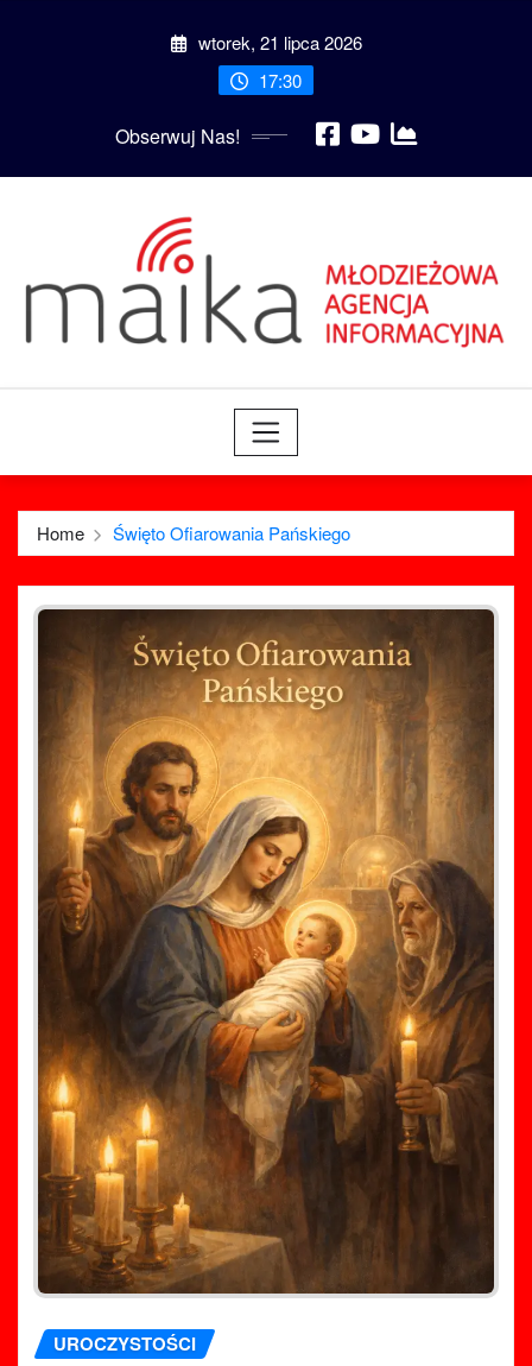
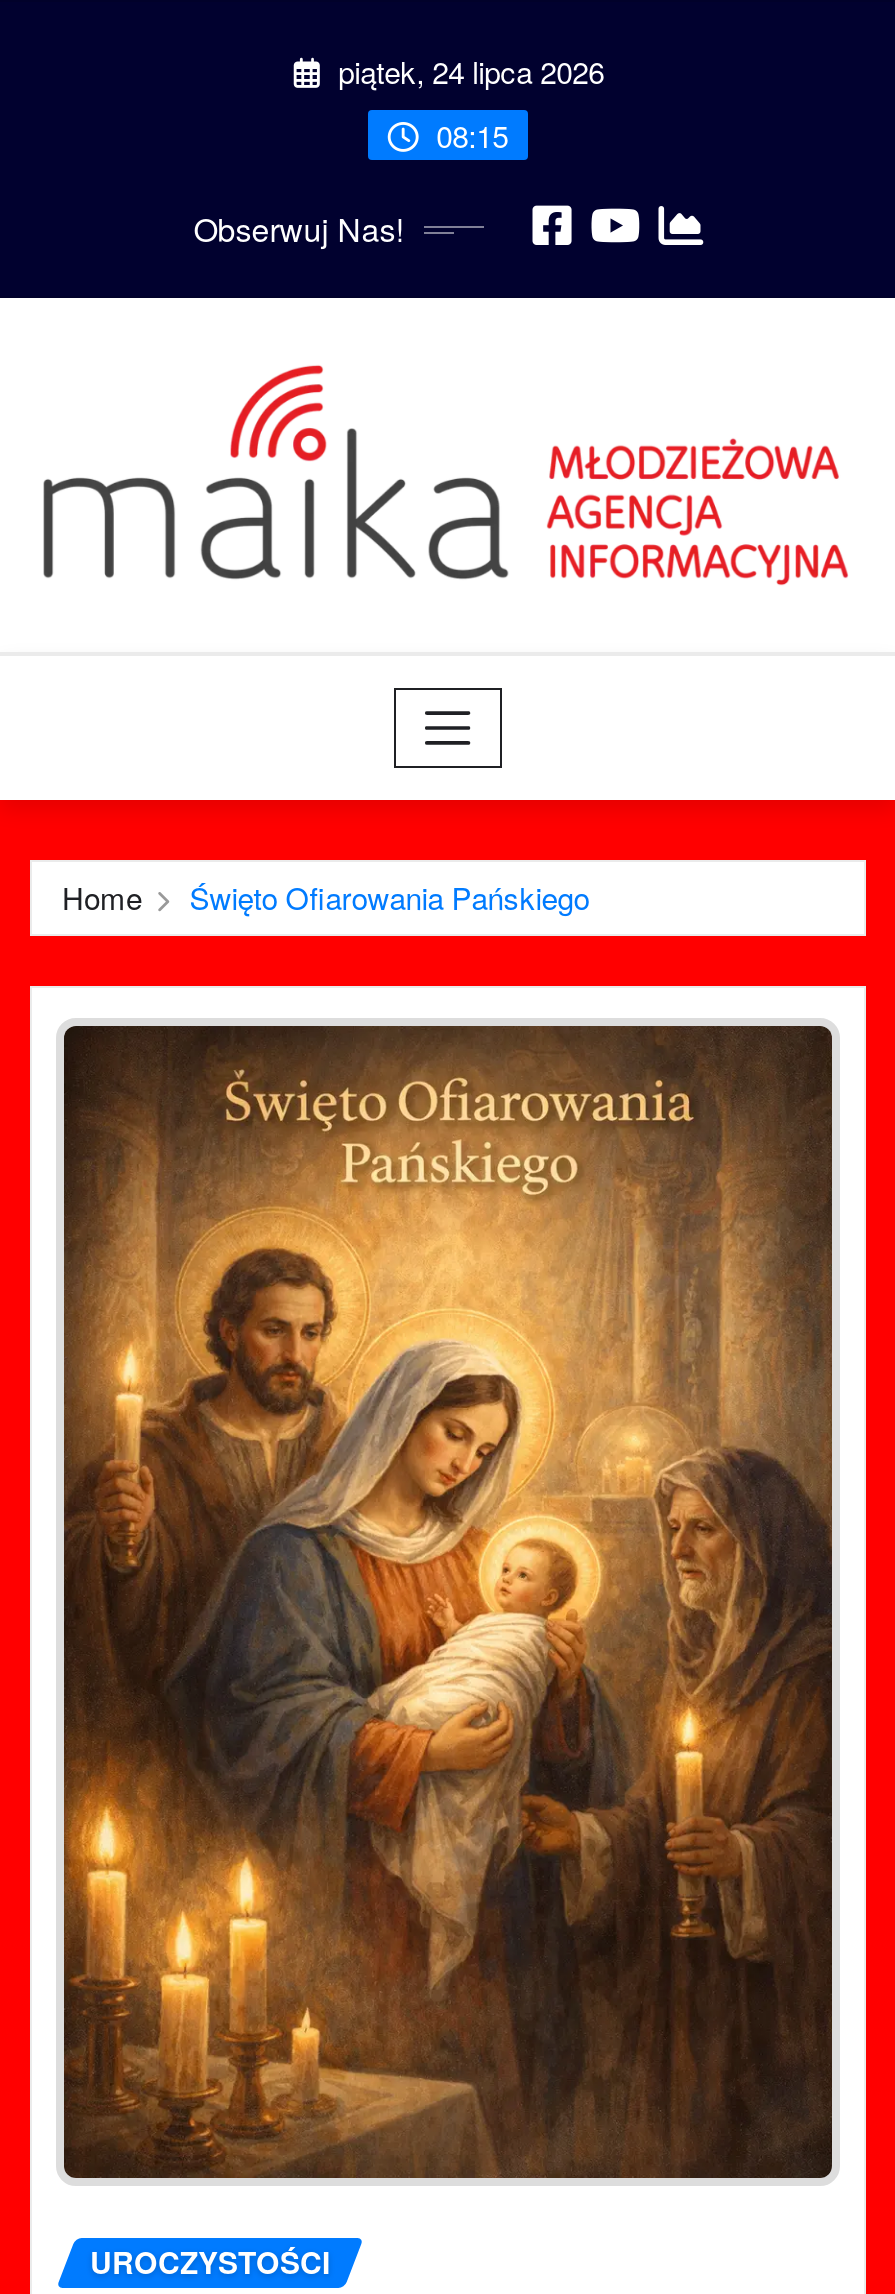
[193,30,362,55] wtorek, 21 lipca 2026 -> [330,51,604,93] piątek, 24 lipca 2026
[254,68,302,93] 17:30 -> [428,114,508,156] 08:15

